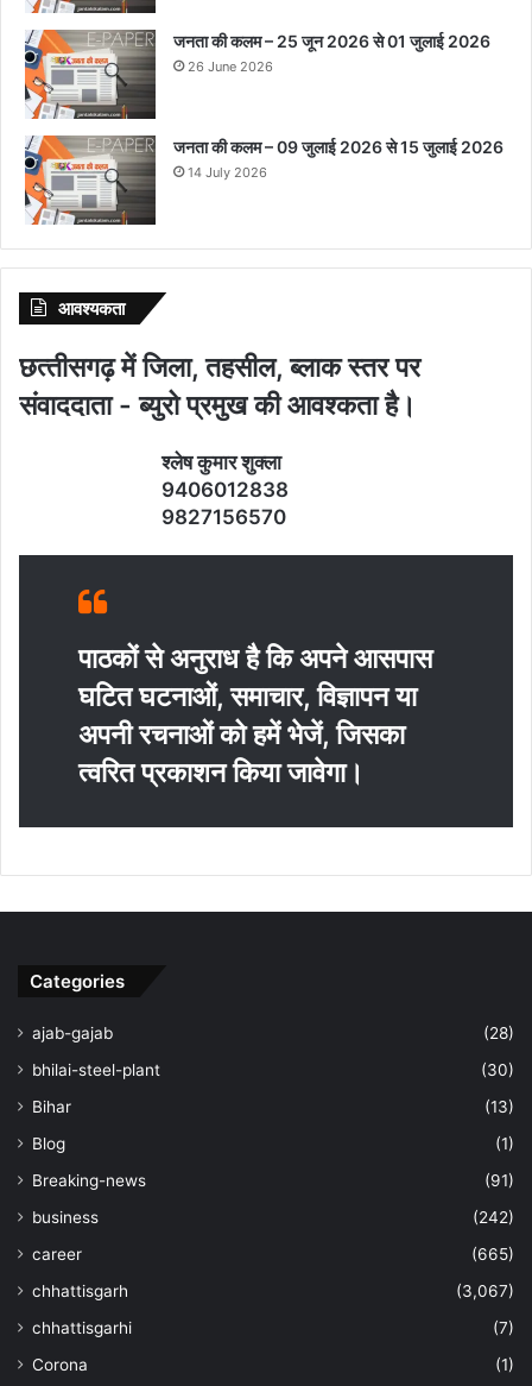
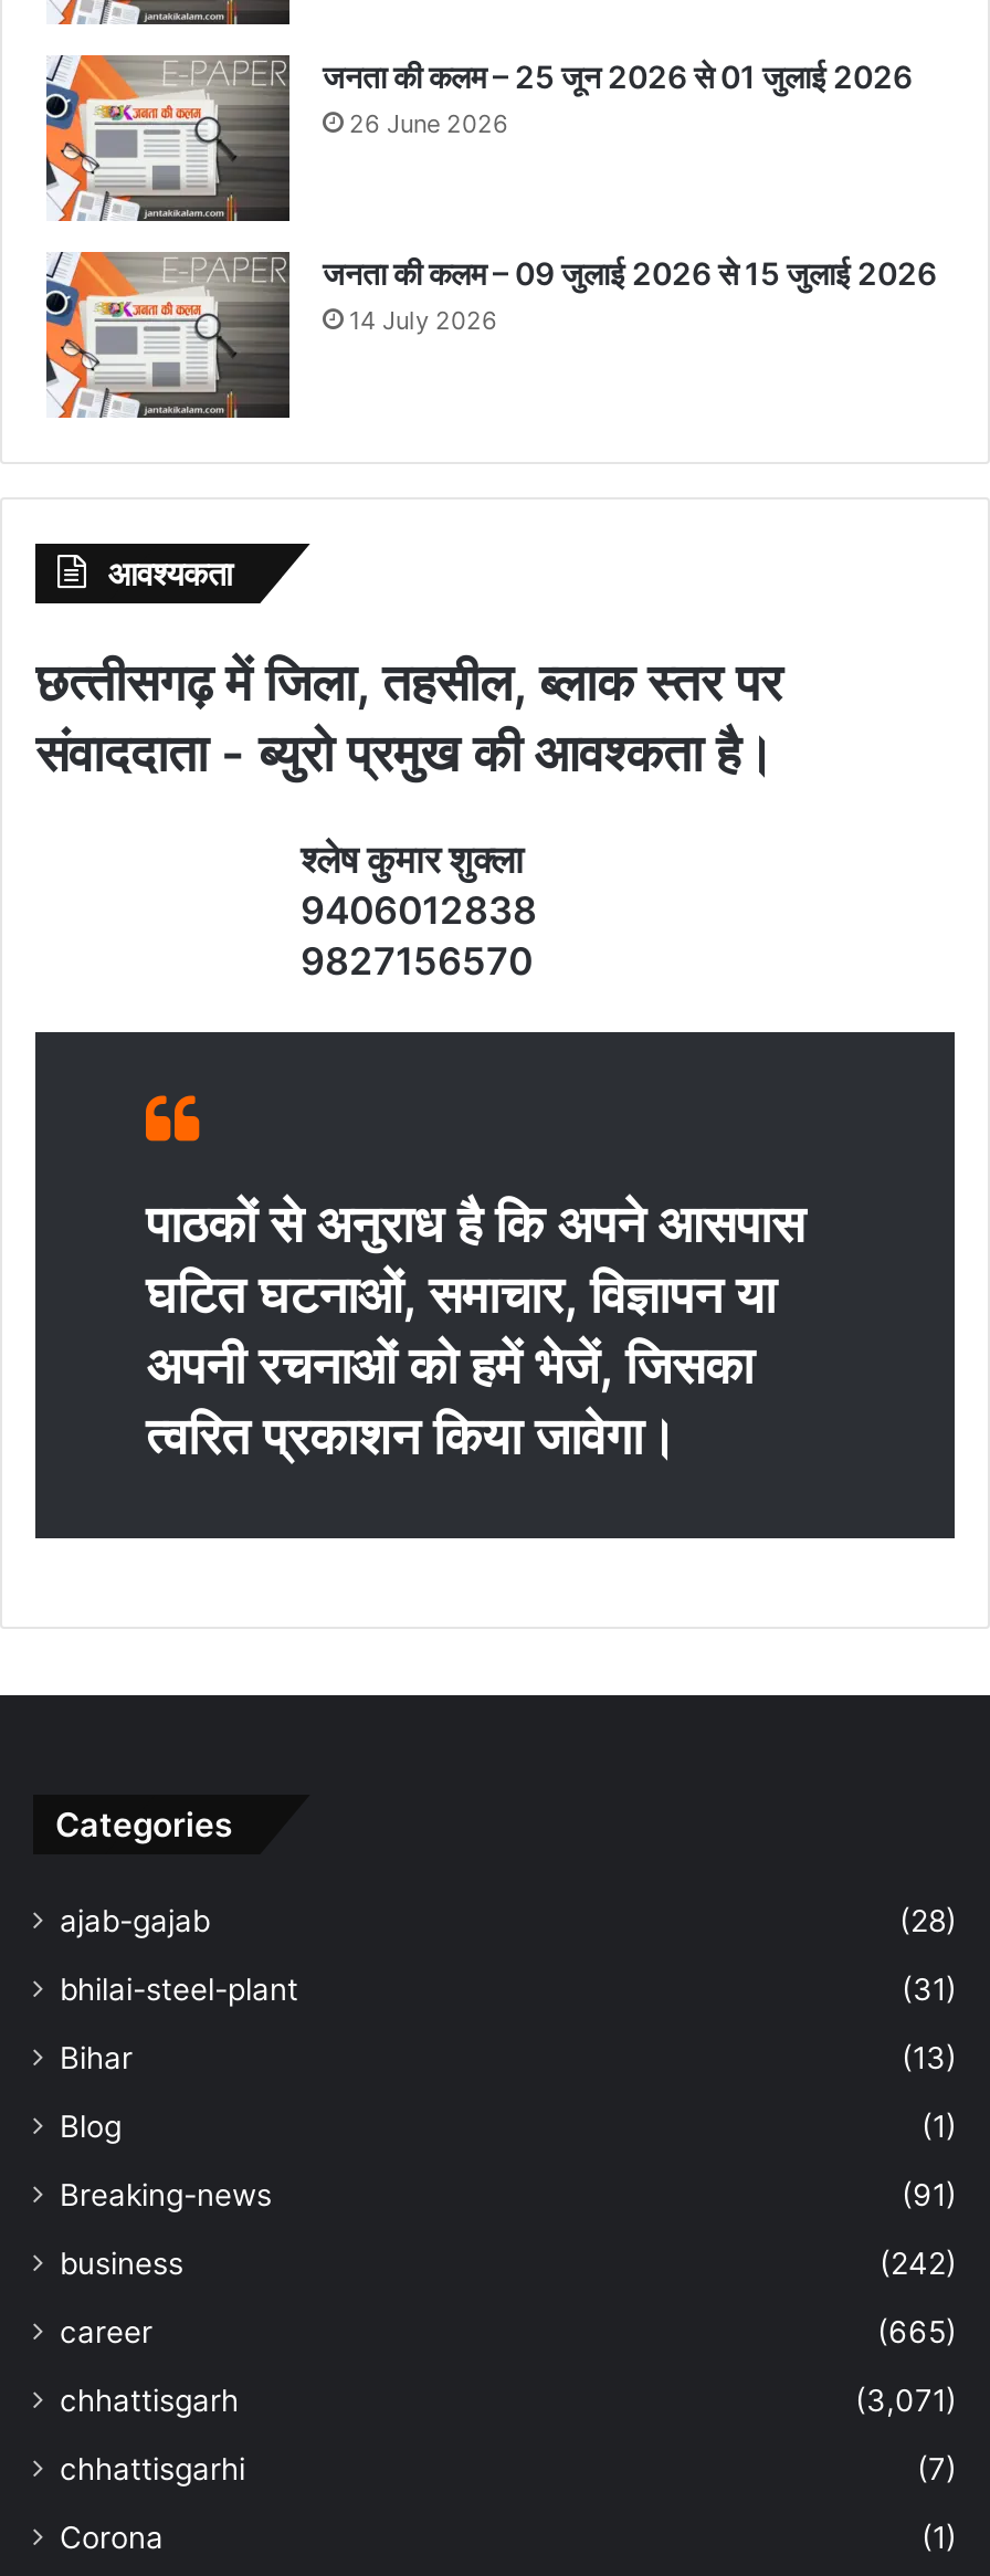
[481,1061,514,1080] (30) -> [902,1972,957,2007] (31)
[456,1282,514,1301] (3,067) -> [855,2383,957,2418] (3,071)

